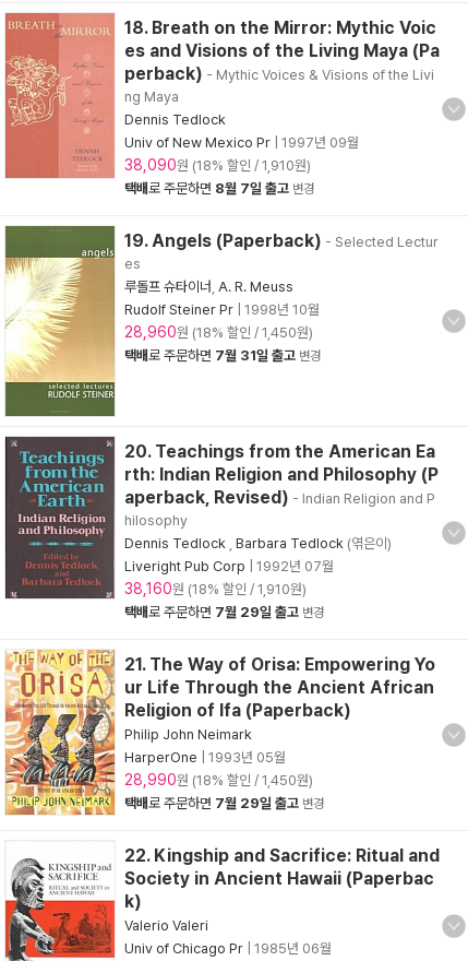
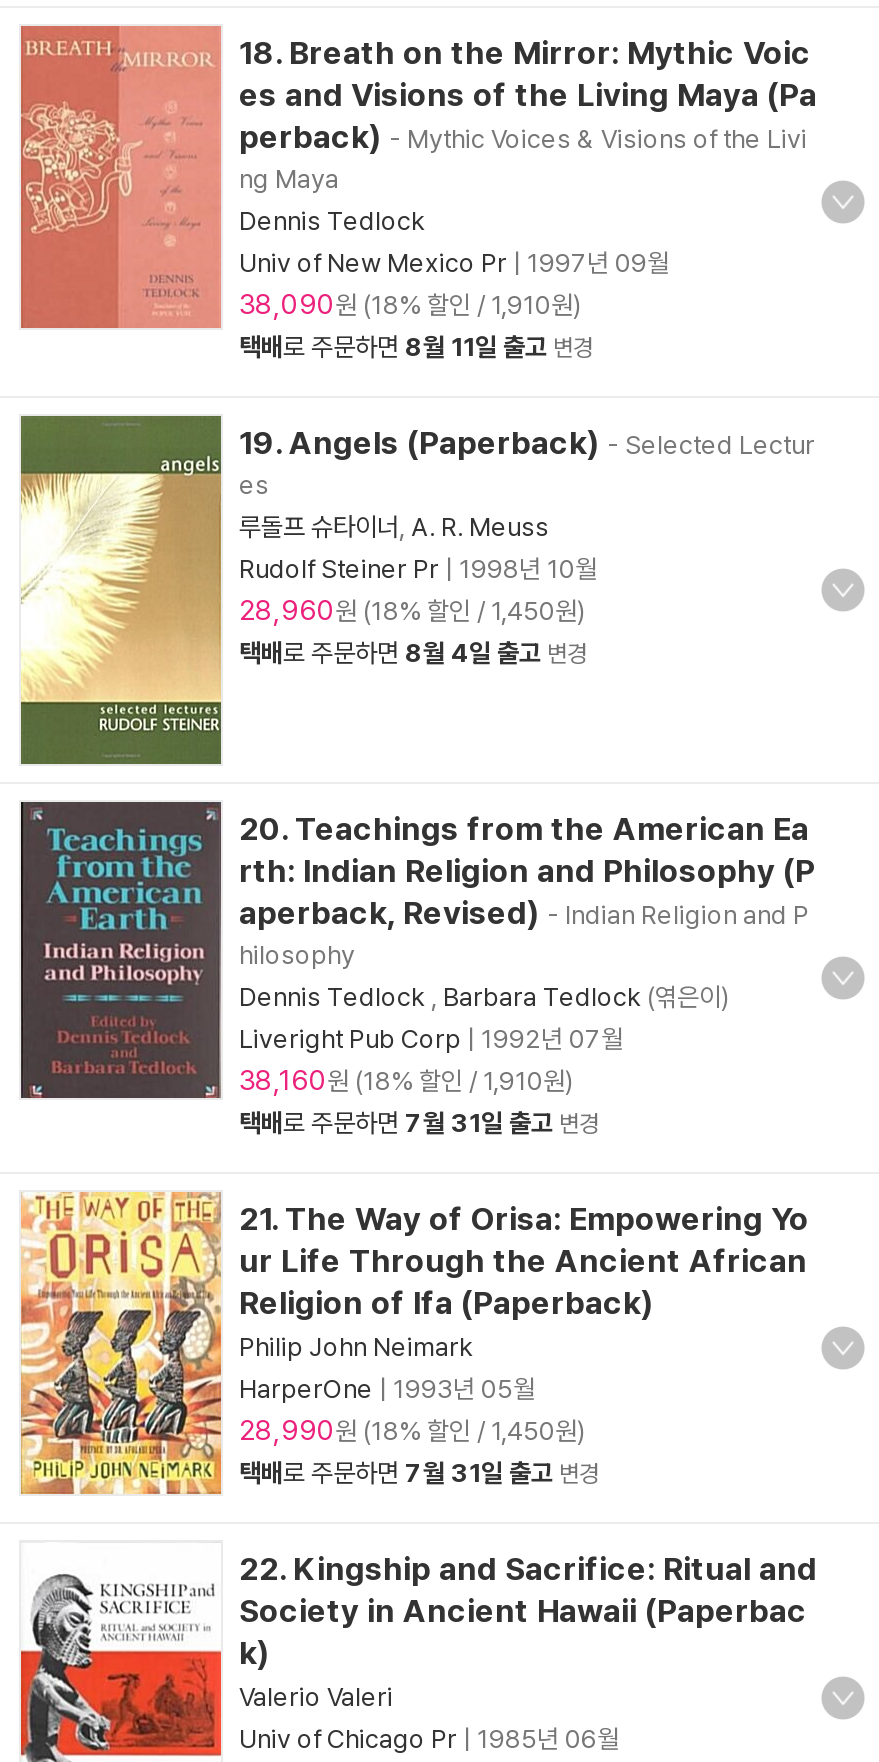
[124,180,314,197] 택배로 주문하면 8월 7일 출고 변경 -> [239,332,593,362] 택배로 주문하면 8월 11일 출고 변경
[124,347,321,364] 택배로 주문하면 7월 31일 출고 변경 -> [239,638,587,668] 택배로 주문하면 8월 4일 출고 변경
[124,604,324,620] 택배로 주문하면 7월 29일 출고 변경 -> [239,1108,599,1138] 택배로 주문하면 7월 31일 출고 변경
[124,795,324,811] 택배로 주문하면 7월 29일 출고 변경 -> [239,1458,599,1488] 택배로 주문하면 7월 31일 출고 변경

